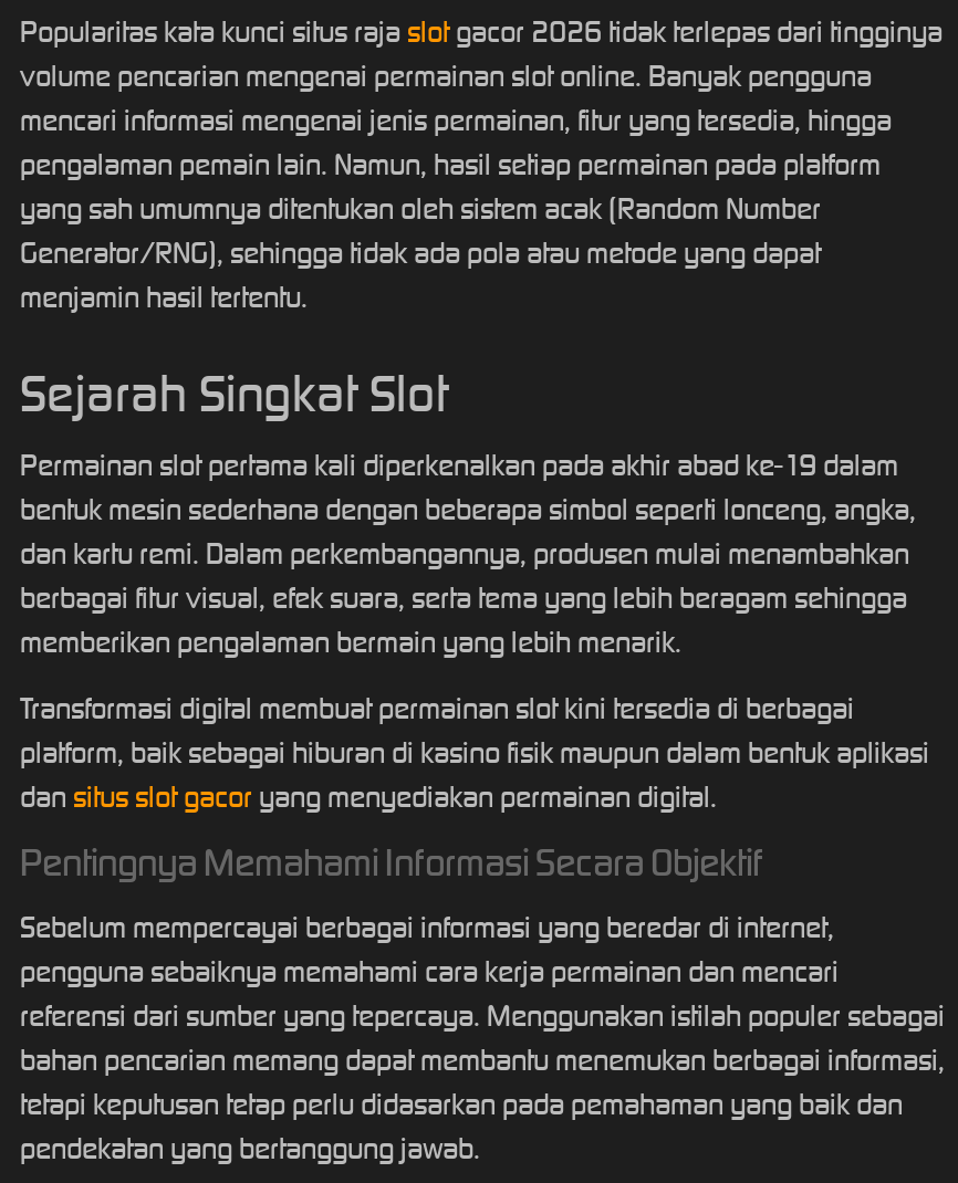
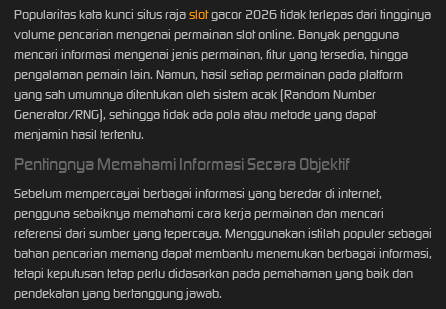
[20,363,929,817] Sejarah Singkat Slot | Permainan slot pertama kali diperkenalkan pada akhir abad ke-19 dalam | bentuk mesin sederhana dengan beberapa simbol seperti lonceng, angka, | dan kartu remi. Dalam perkembangannya, produsen mulai menambahkan | berbagai fitur visual, efek suara, serta tema yang lebih beragam sehingga | memberikan pengalaman bermain yang lebih menarik. | Transformasi digital membuat permainan slot kini tersedia di berbagai | platform, baik sebagai hiburan di kasino fisik maupun dalam bentuk aplikasi | dan situs slot gacor yang menyediakan permainan digital. -> none

